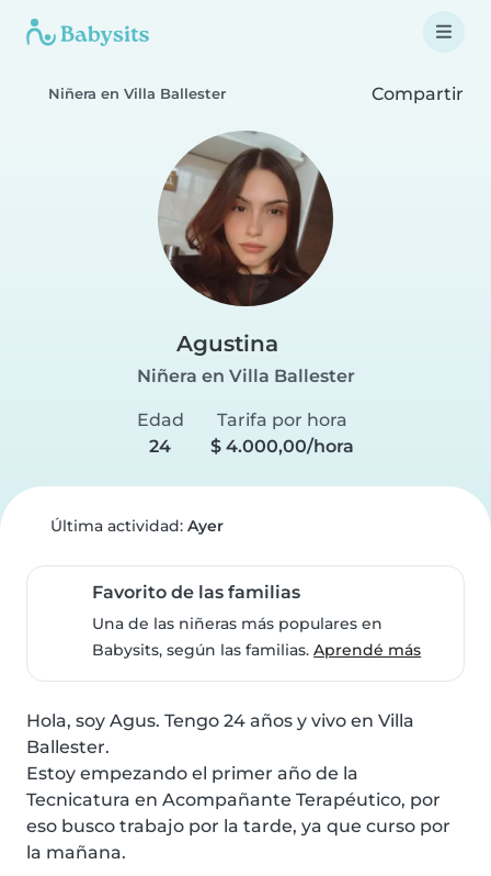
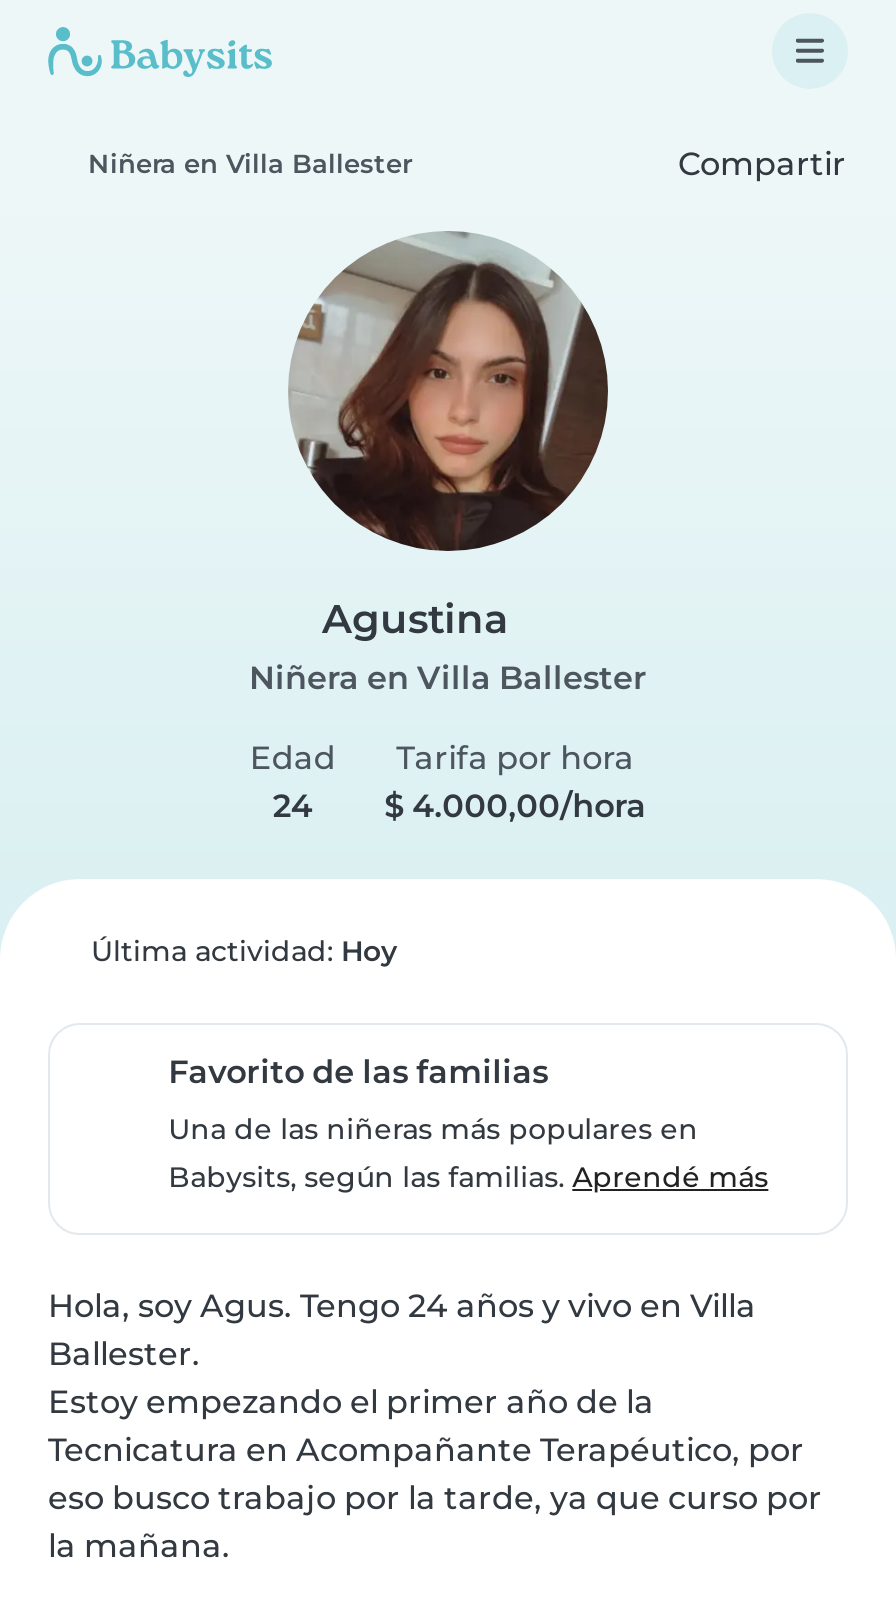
[45,516,223,536] Última actividad: Ayer -> [83,933,397,969] Última actividad: Hoy

